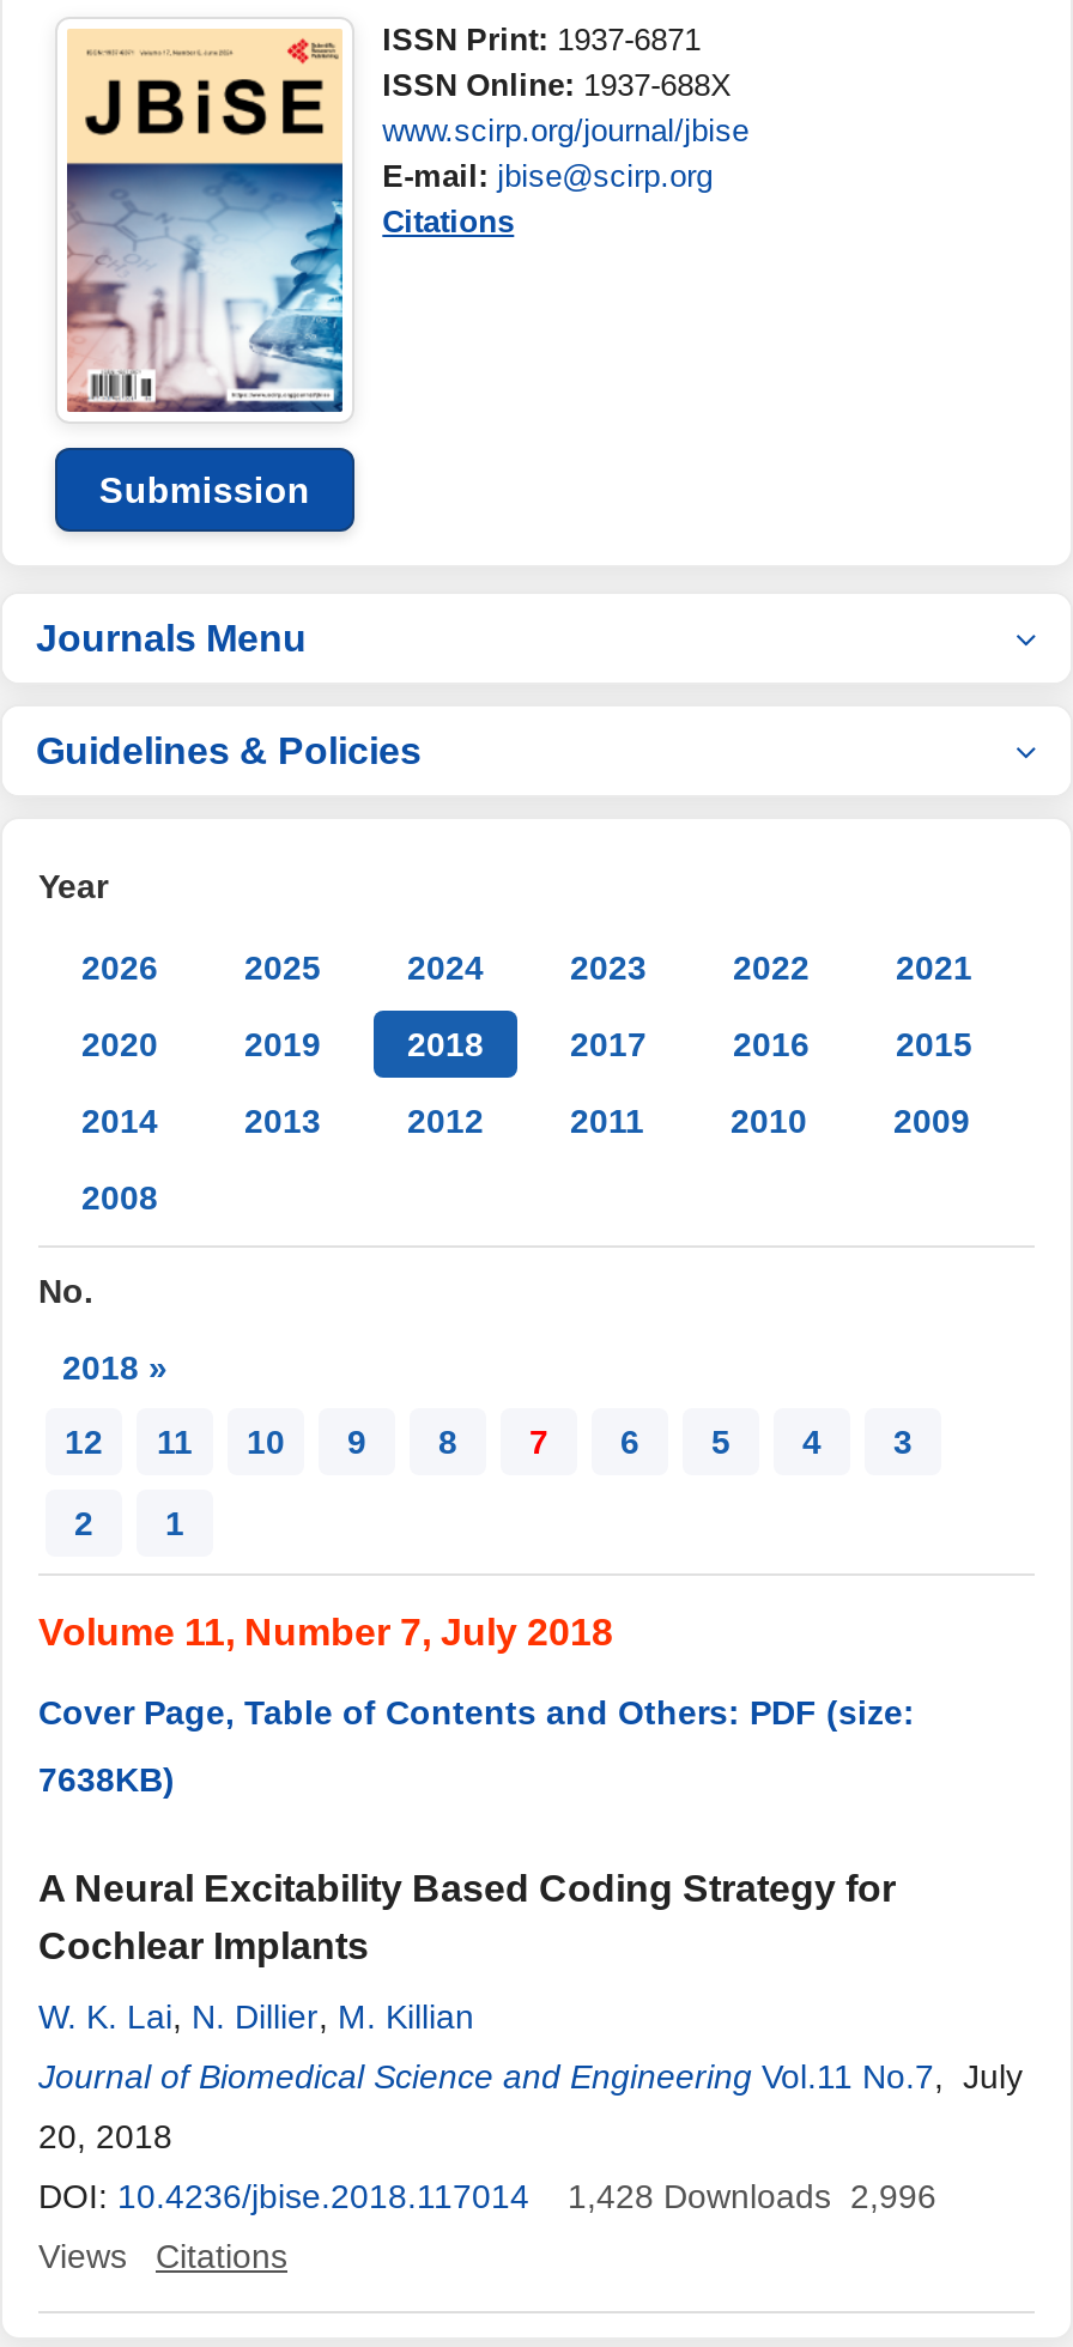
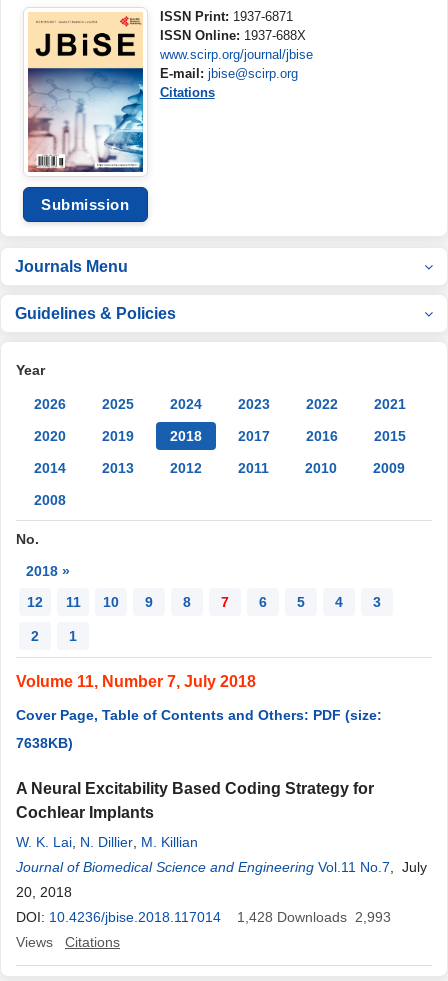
[38,2177,936,2215] DOI: 10.4236/jbise.2018.117014 1,428 Downloads 2,996 -> [16,909,391,925] DOI: 10.4236/jbise.2018.117014 1,428 Downloads 2,993

